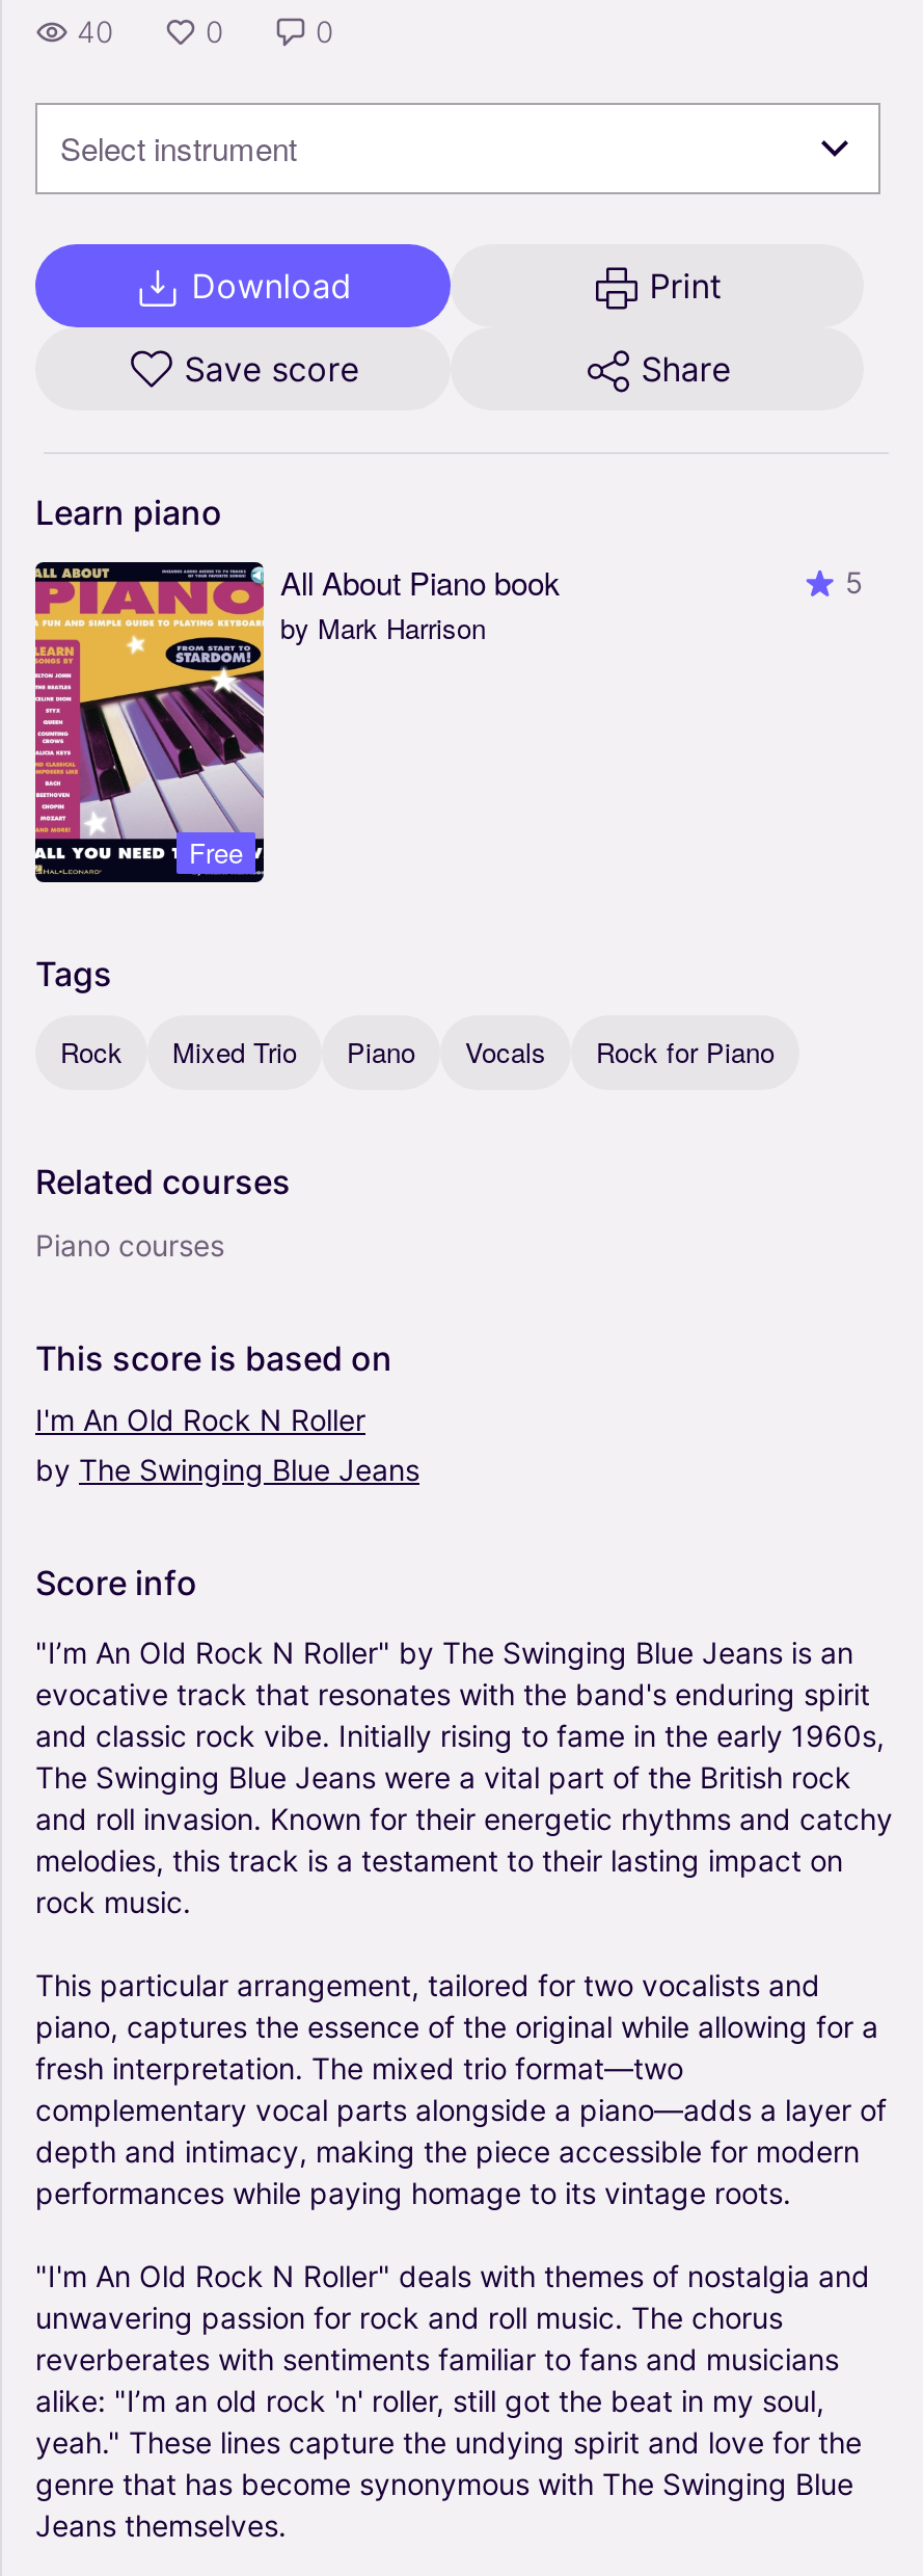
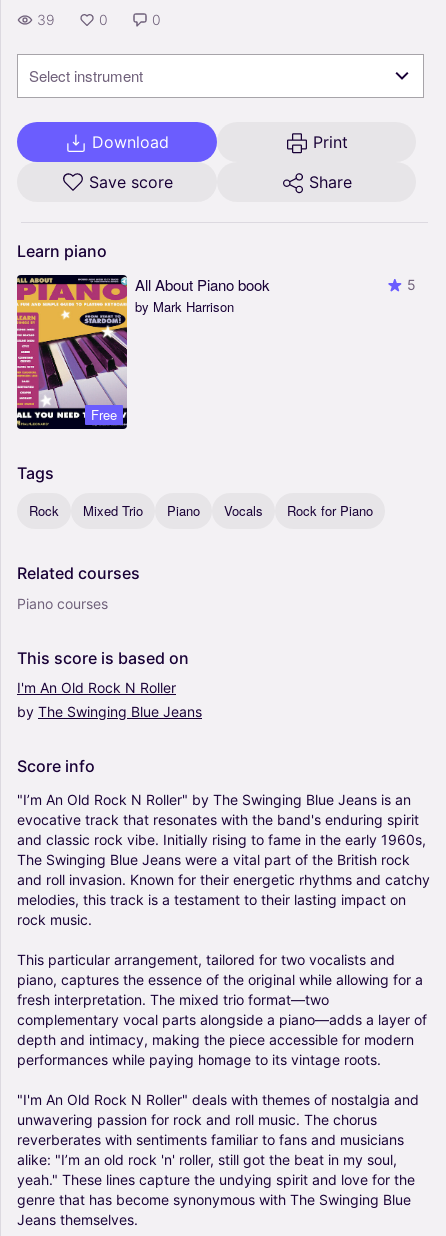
[77,12,114,48] 40 -> [37,10,55,27] 39

